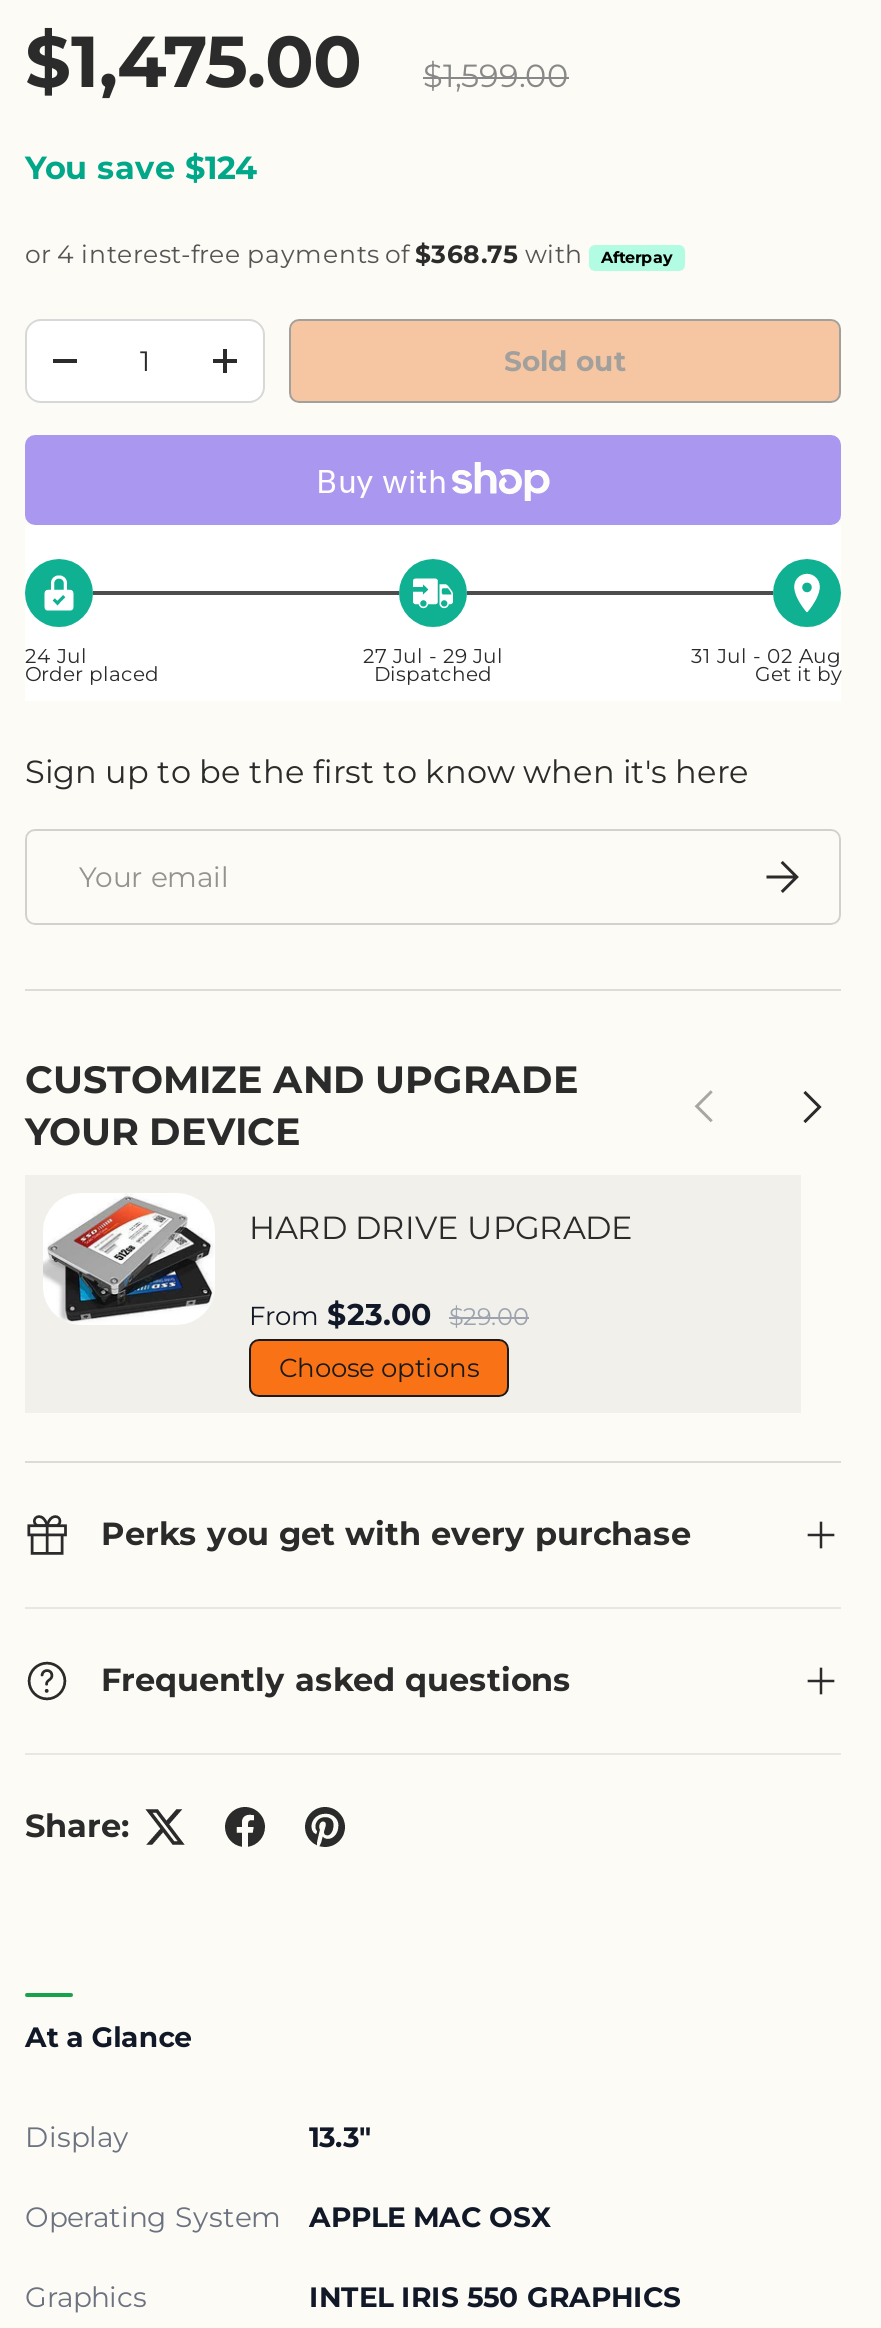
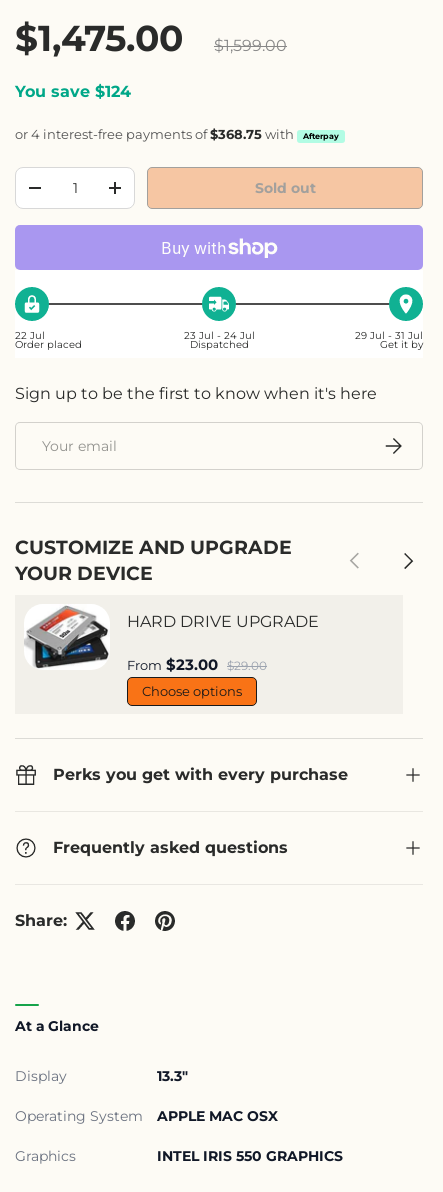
[25,643,87,669] 24 Jul -> [15,329,45,342] 22 Jul
[363,643,503,669] 27 Jul - 29 Jul -> [183,329,254,342] 23 Jul - 24 Jul
[691,643,841,669] 31 Jul - 02 Aug -> [355,329,423,342] 29 Jul - 31 Jul

